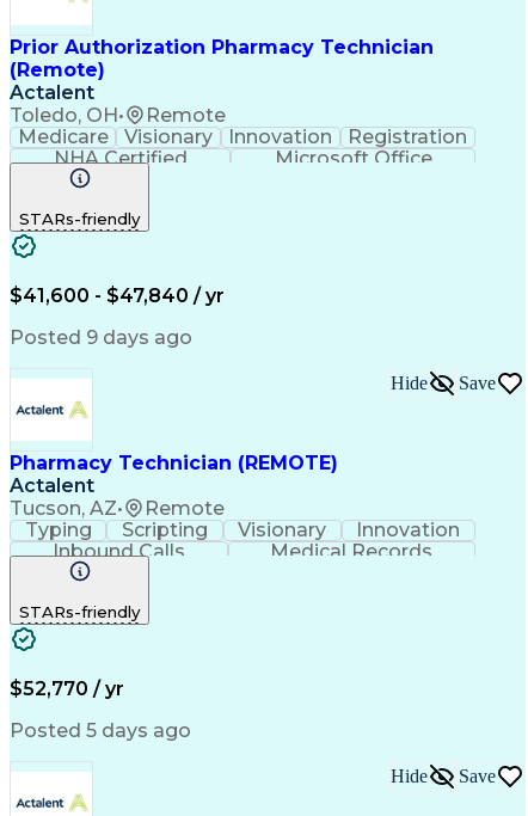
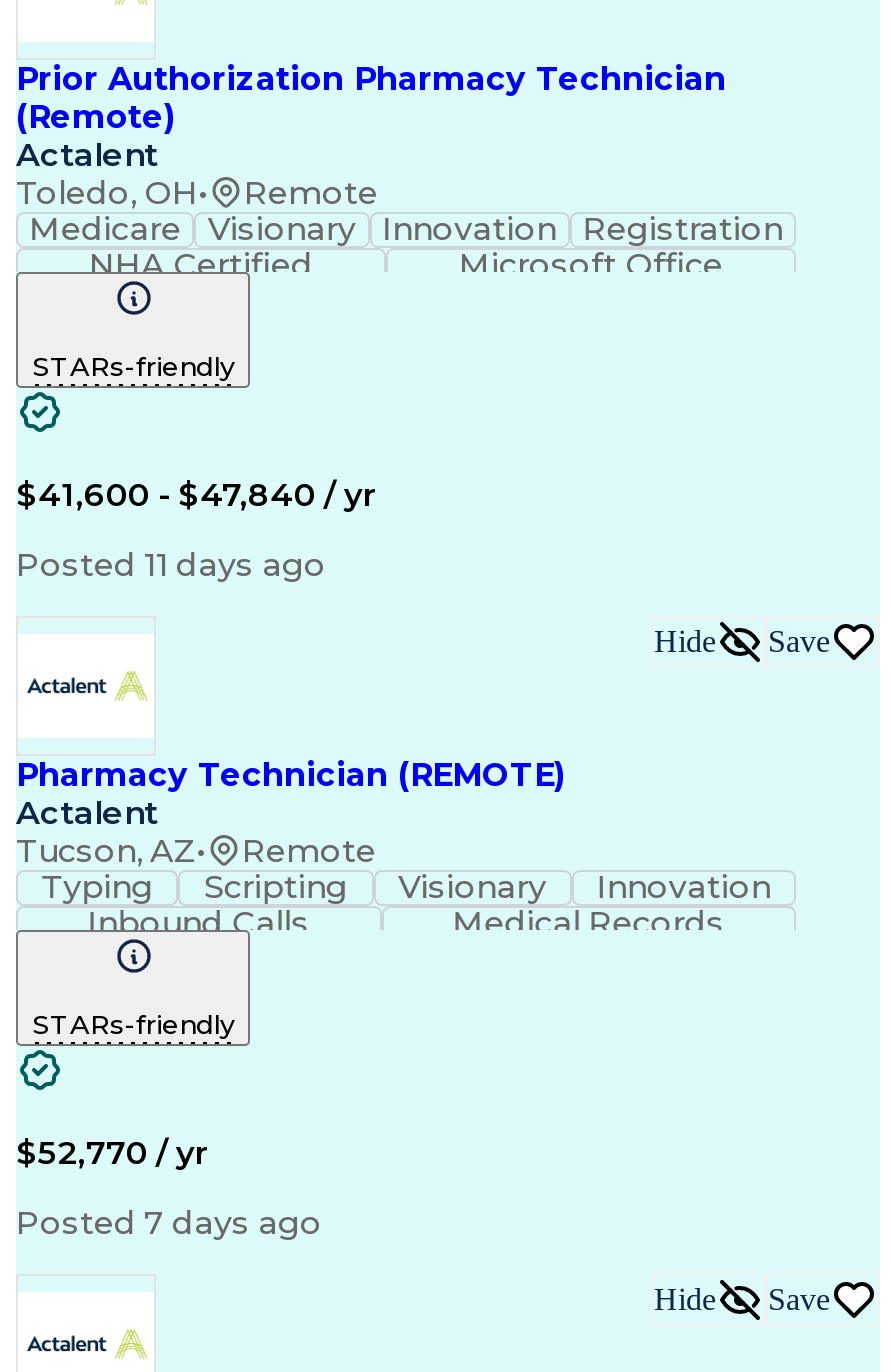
[10,326,192,349] Posted 9 days ago -> [16,546,326,584] Posted 11 days ago
[10,720,191,742] Posted 5 days ago -> [16,1205,322,1243] Posted 7 days ago

